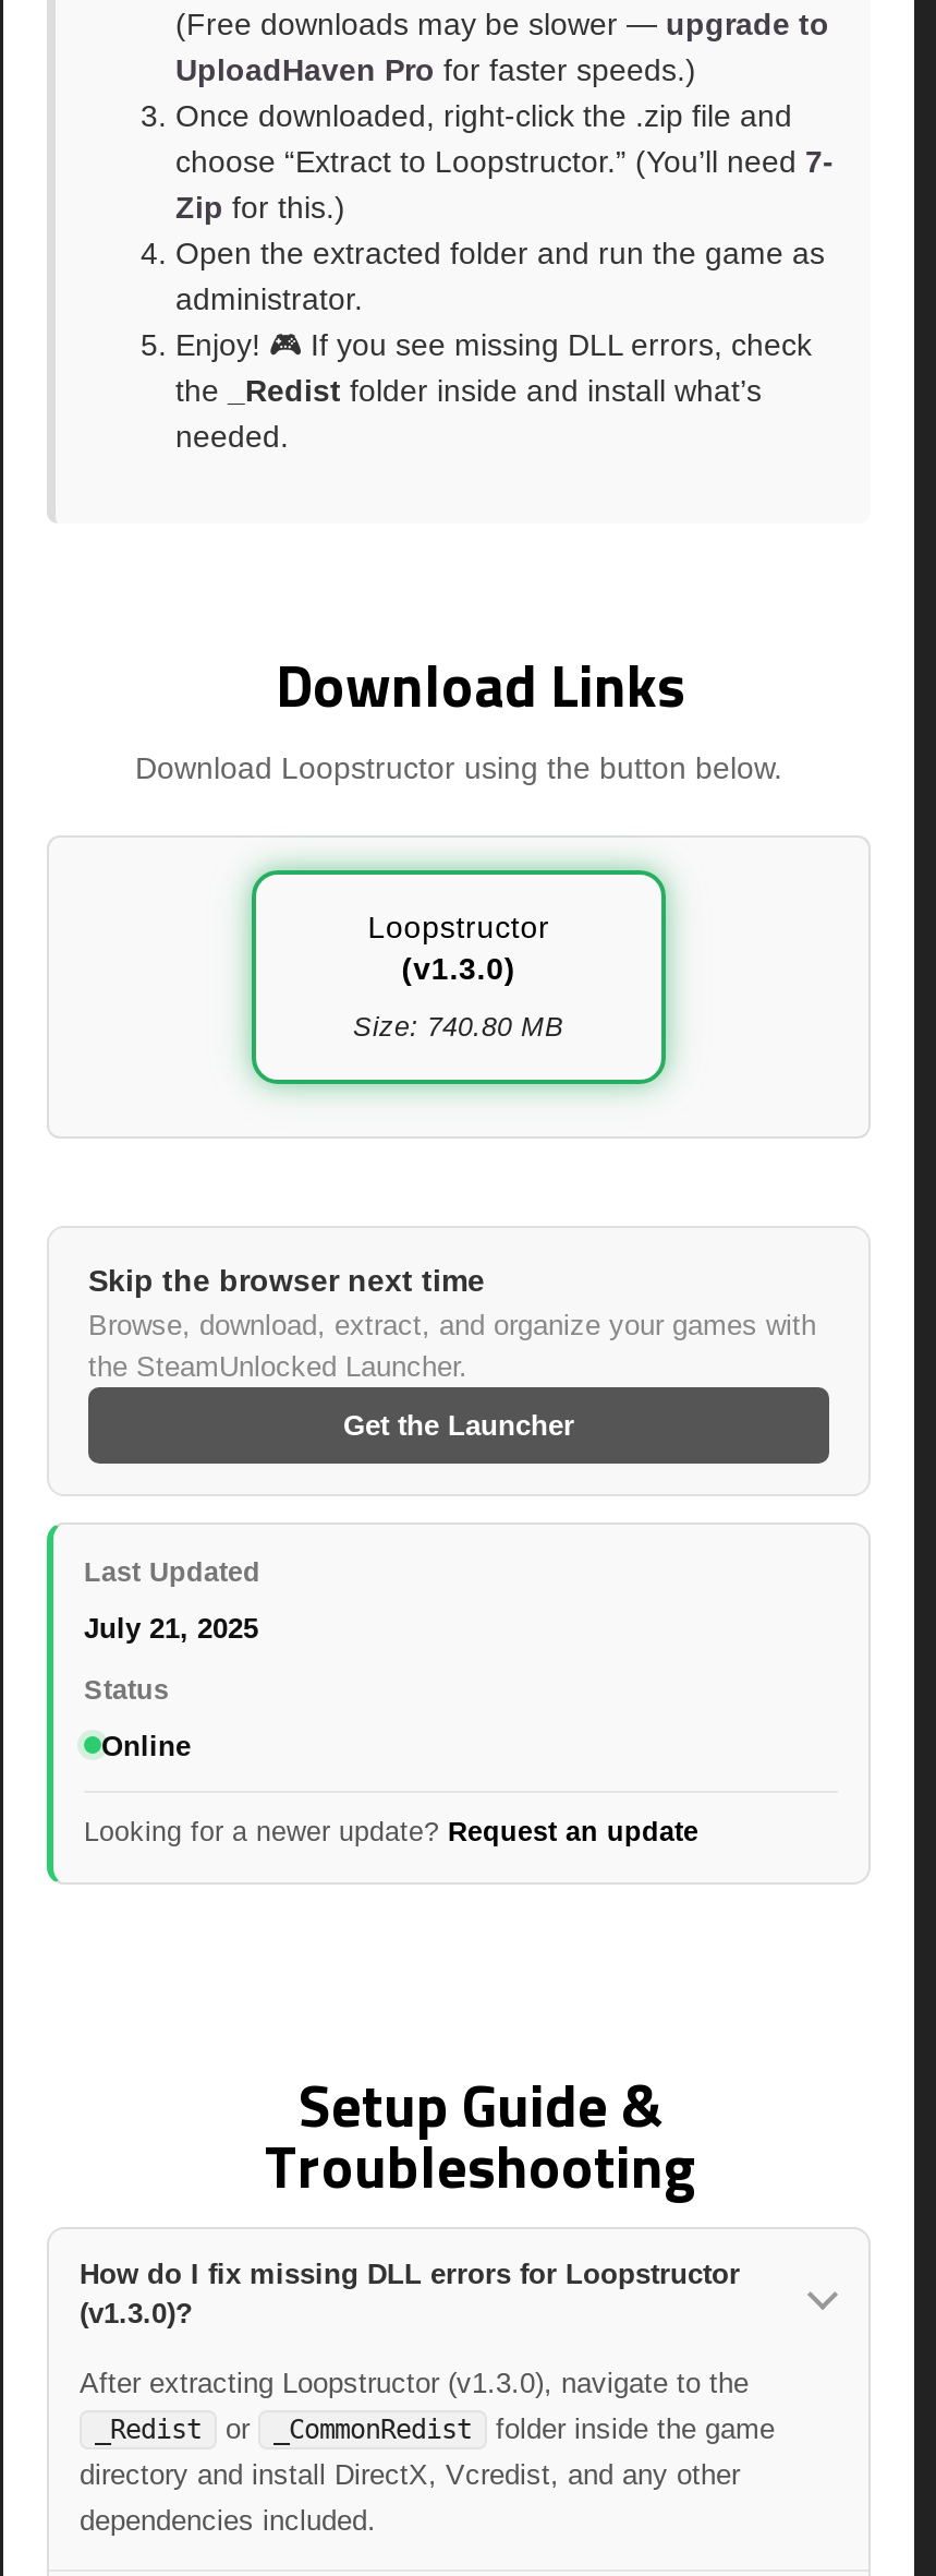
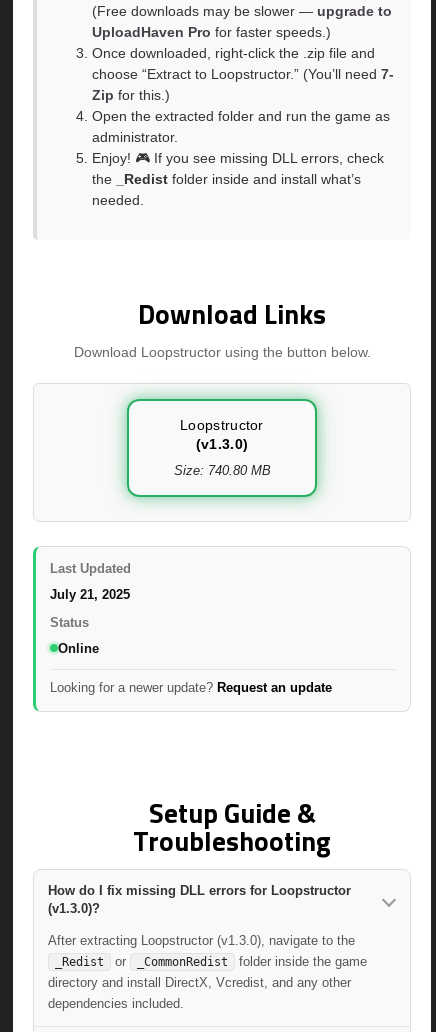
[88,1262,816,1441] Skip the browser next time | Browse, download, extract, and organize your games with | the SteamUnlocked Launcher. | Get the Launcher -> none

